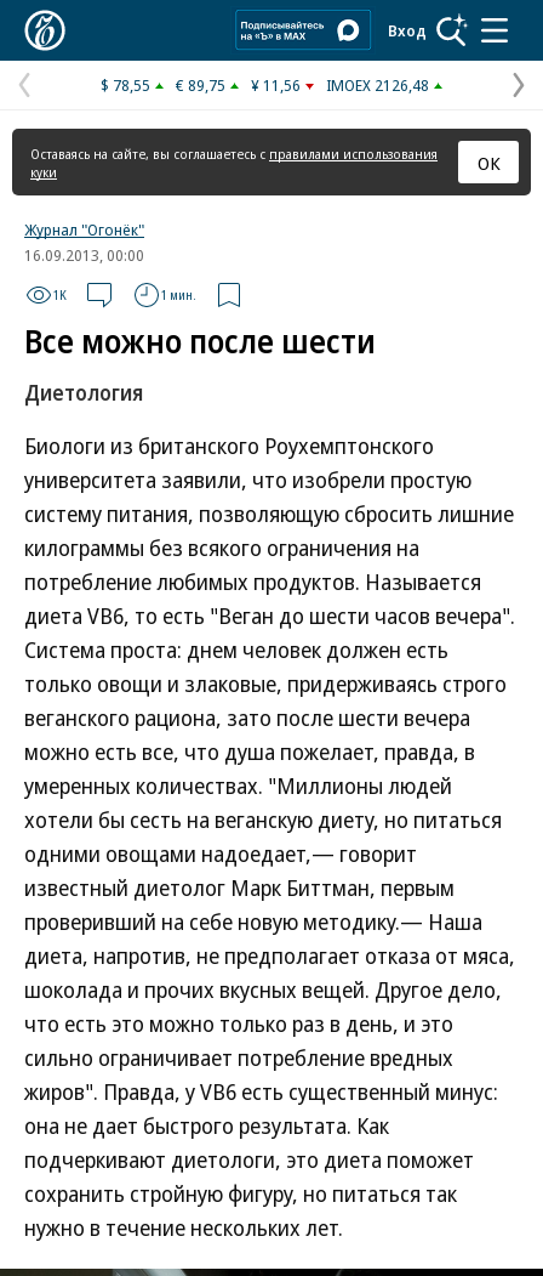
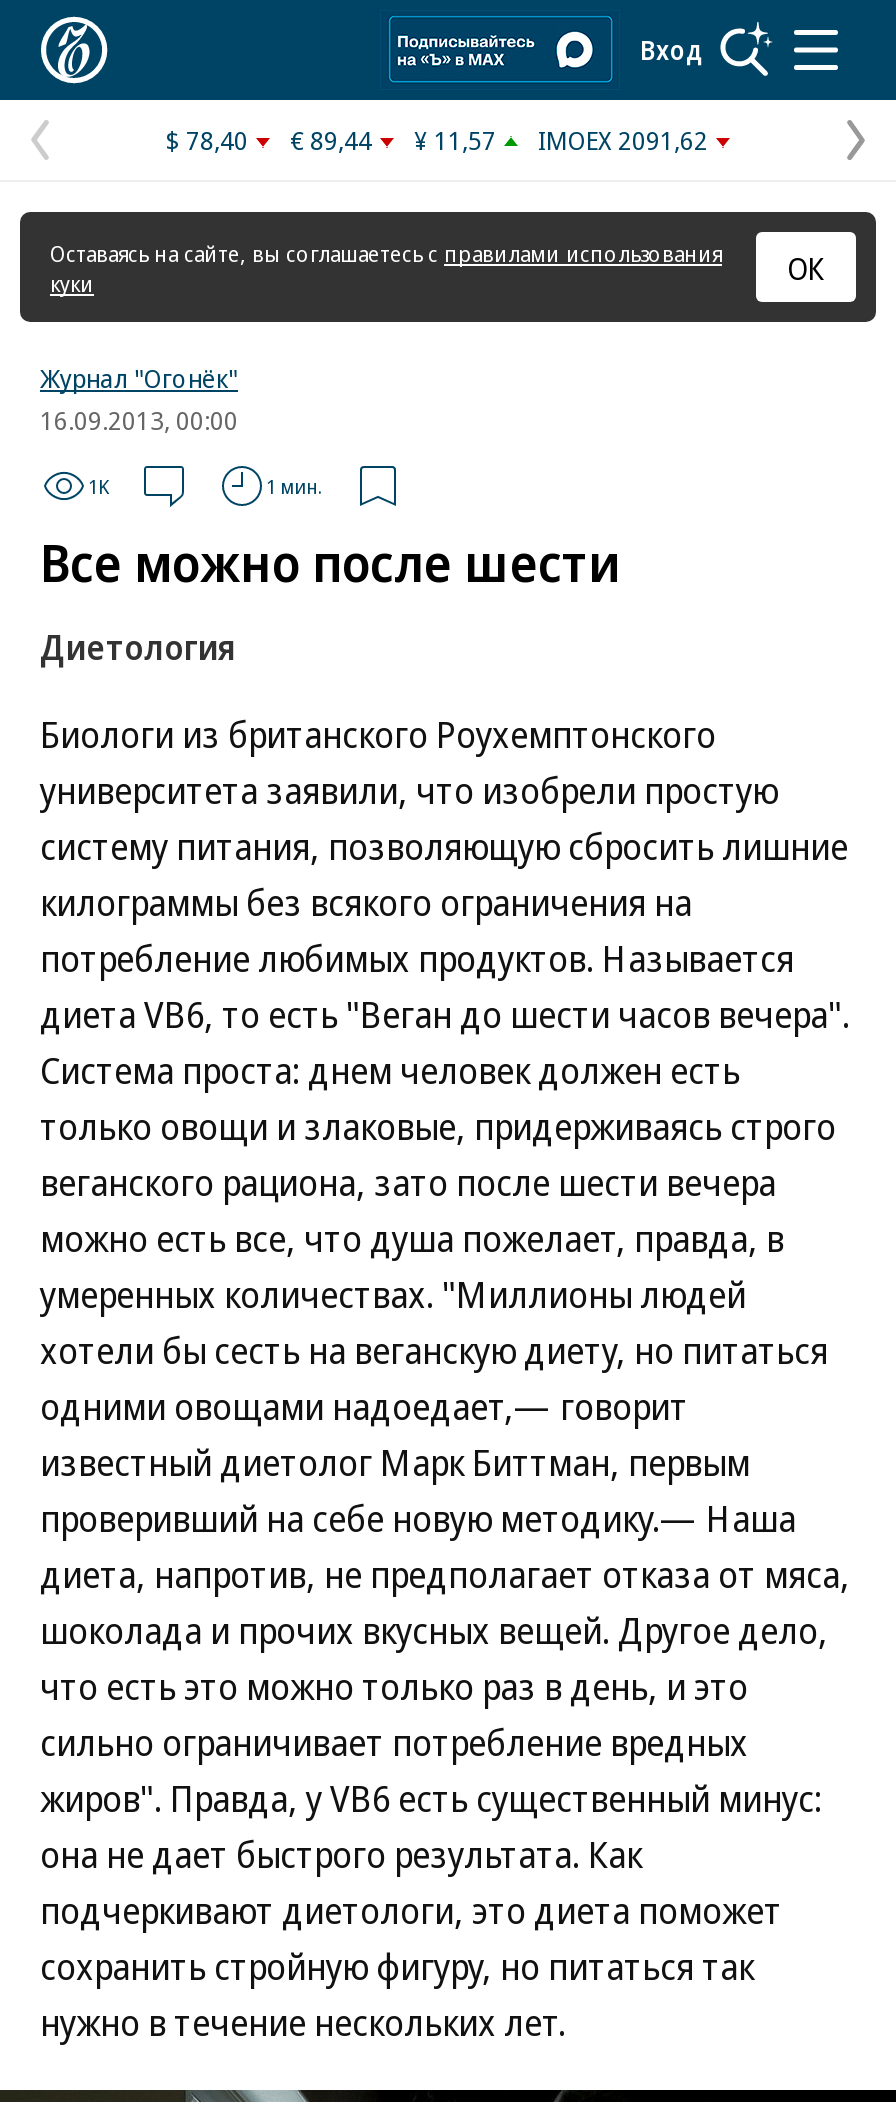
[101,74,150,96] $ 78,55 -> [166,122,248,158] $ 78,40
[176,74,225,96] € 89,75 -> [290,122,372,158] € 89,44
[251,74,301,96] ¥ 11,56 -> [414,122,496,158] ¥ 11,57
[326,74,429,96] IMOEX 2126,48 -> [538,122,708,158] IMOEX 2091,62

